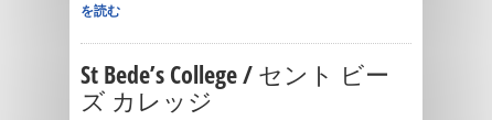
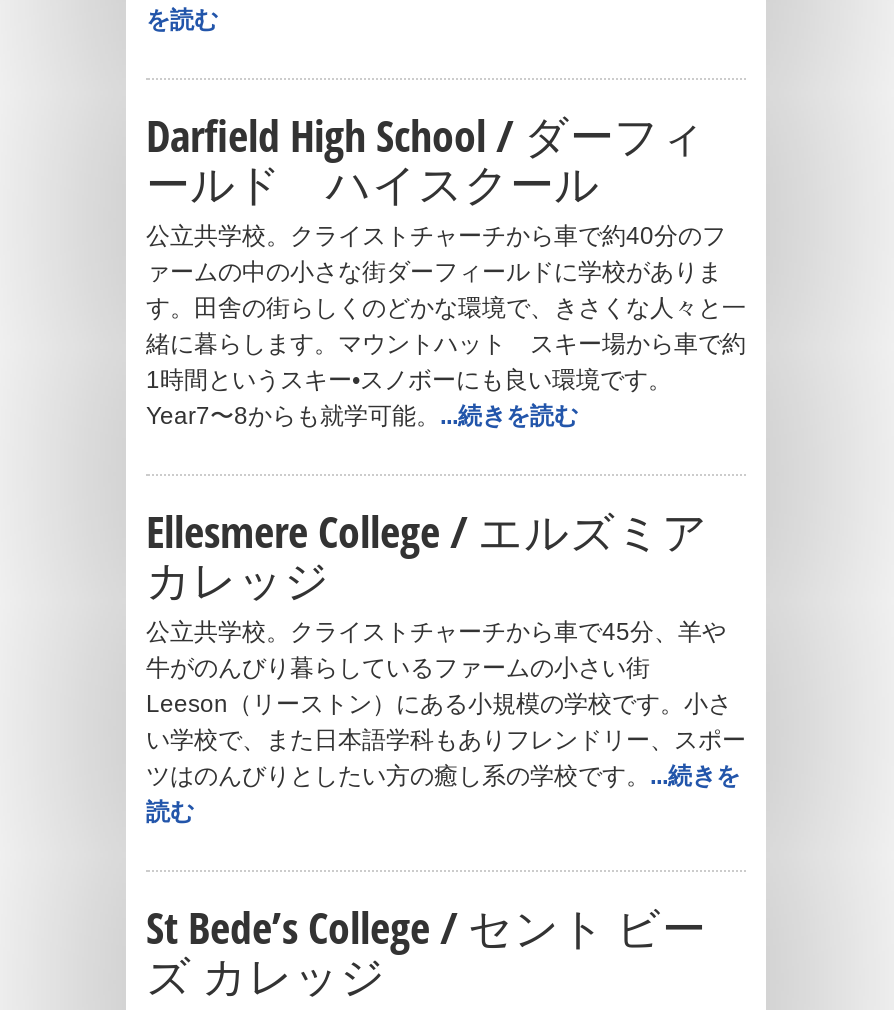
none -> [146,104,746,826] Darfield High School / ダーフィ | ールド ハイスクール | 公立共学校。クライストチャーチから車で約40分のフ | ァームの中の小さな街ダーフィールドに学校がありま | す。田舎の街らしくのどかな環境で、きさくな人々と一 | 緒に暮らします。マウントハット スキー場から車で約 | 1時間というスキー•スノボーにも良い環境です。 | Year7〜8からも就学可能。...続きを読む | Ellesmere College / エルズミア | カレッジ | 公立共学校。クライストチャーチから車で45分、羊や | 牛がのんびり暮らしているファームの小さい街 | Leeson（リーストン）にある小規模の学校です。小さ | い学校で、また日本語学科もありフレンドリー、スポー | ツはのんびりとしたい方の癒し系の学校です。...続きを | 読む

